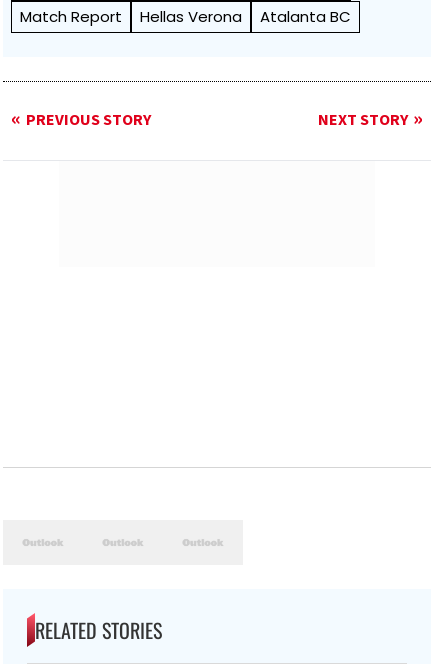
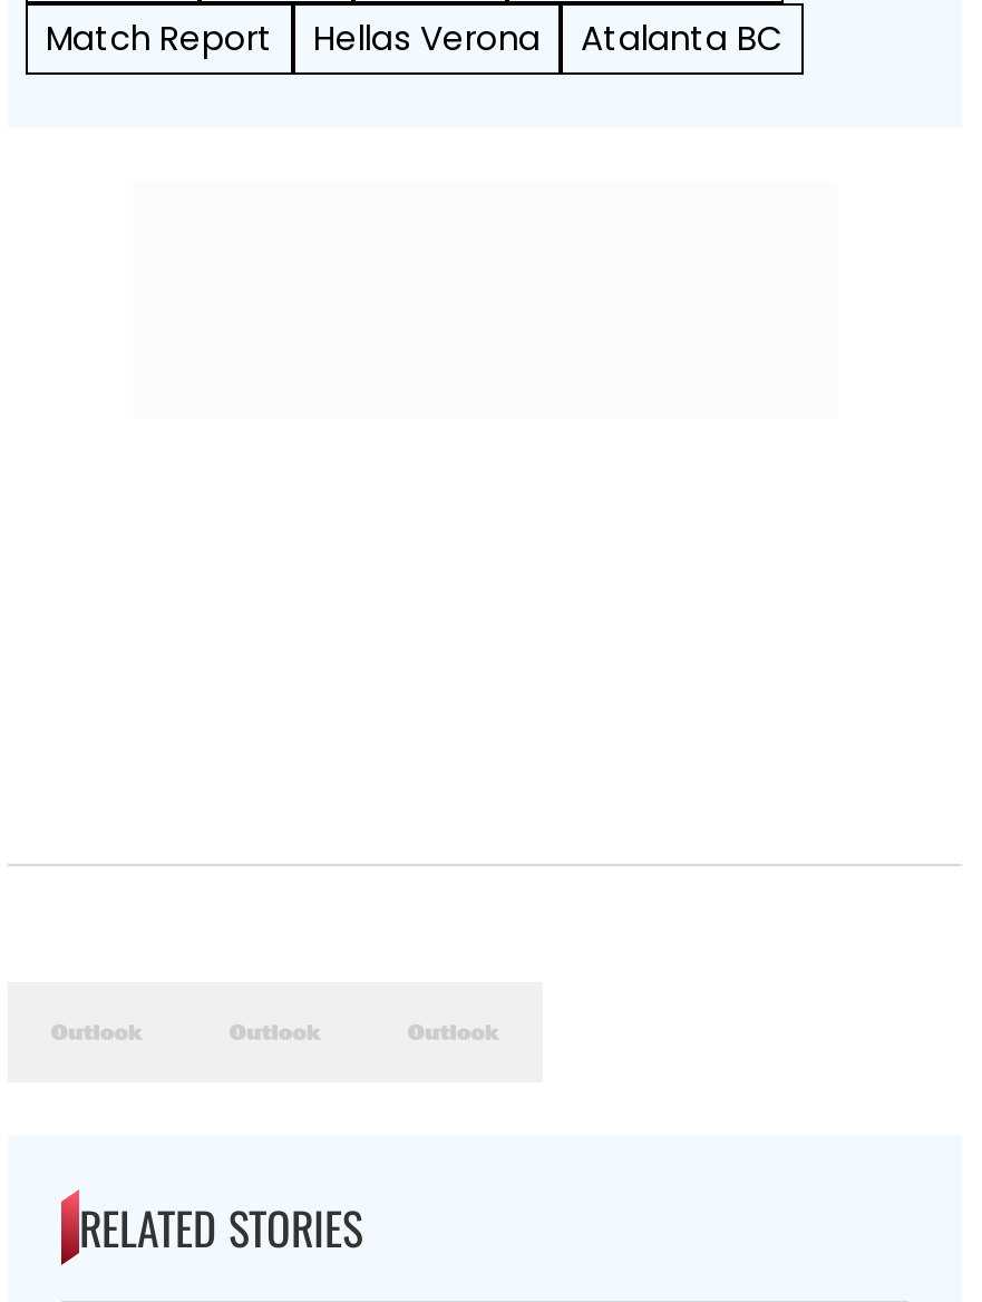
[26,109,408,131] PREVIOUS STORY | NEXT STORY -> none

